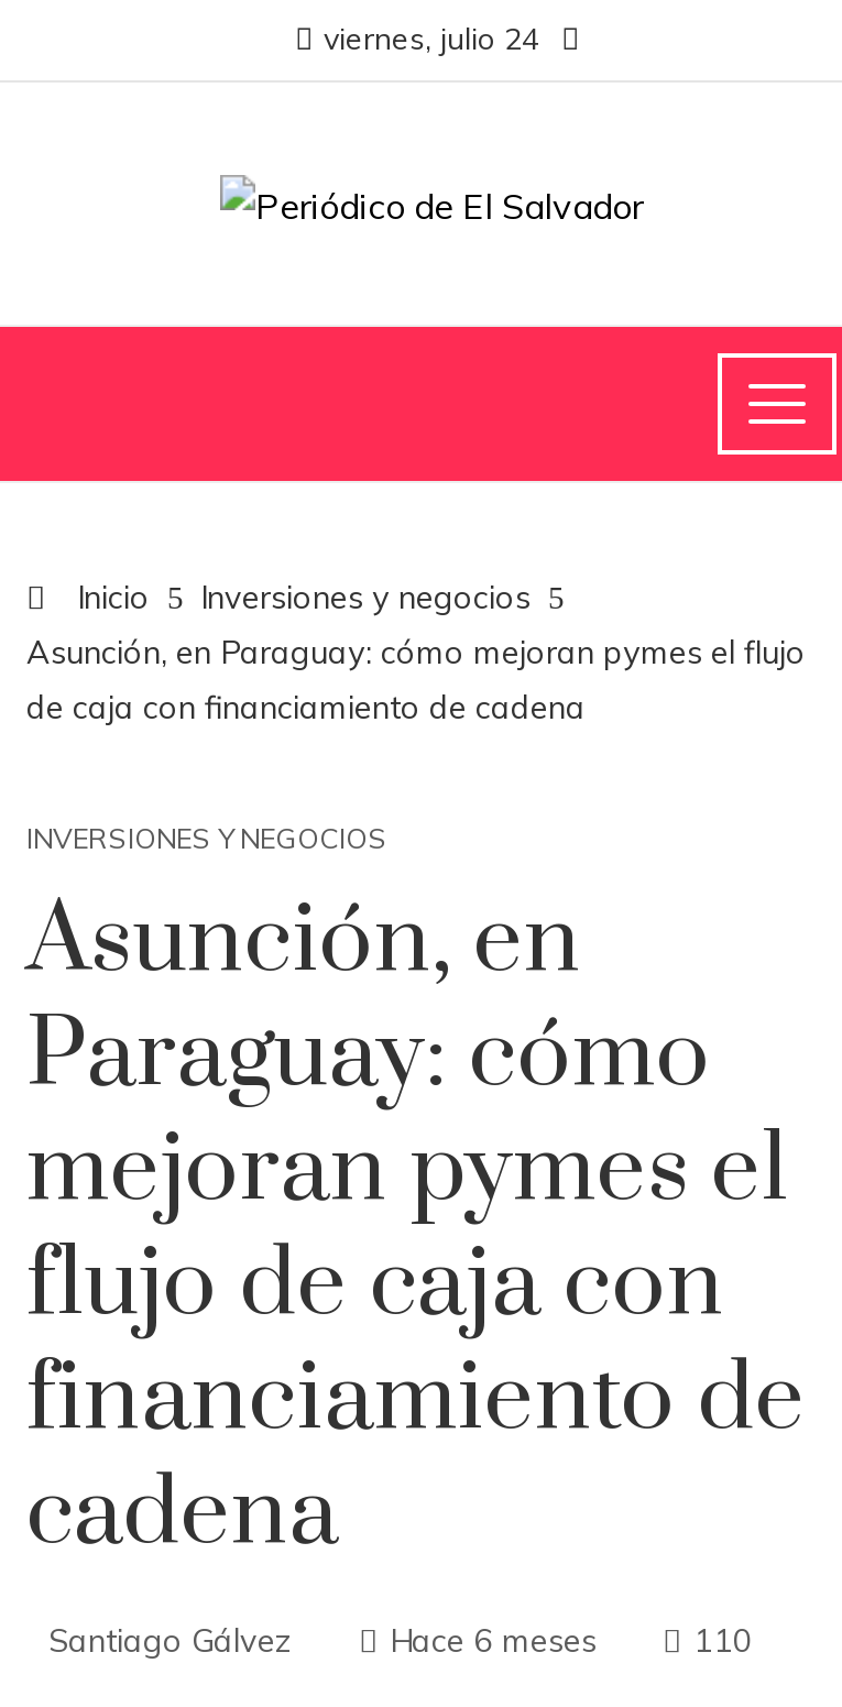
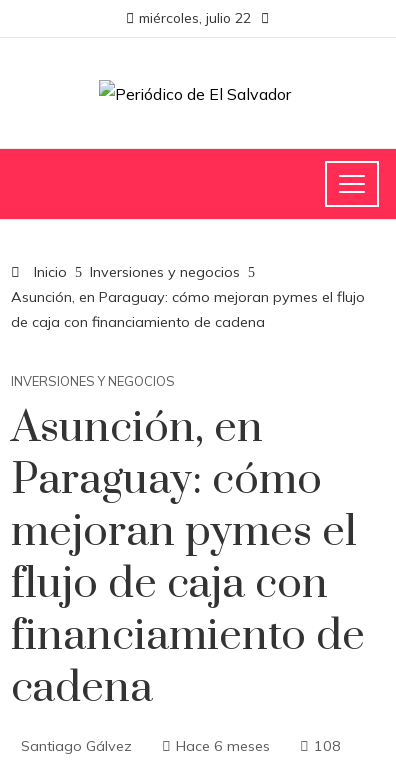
[324,19,539,56] viernes, julio 24 -> [139,9,251,26] miércoles, julio 22
[693,1621,753,1661] 110 -> [314,737,341,755] 108

